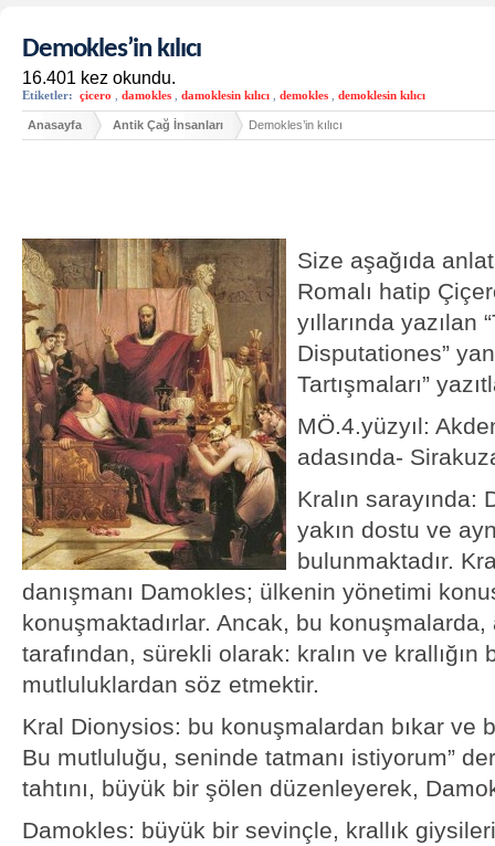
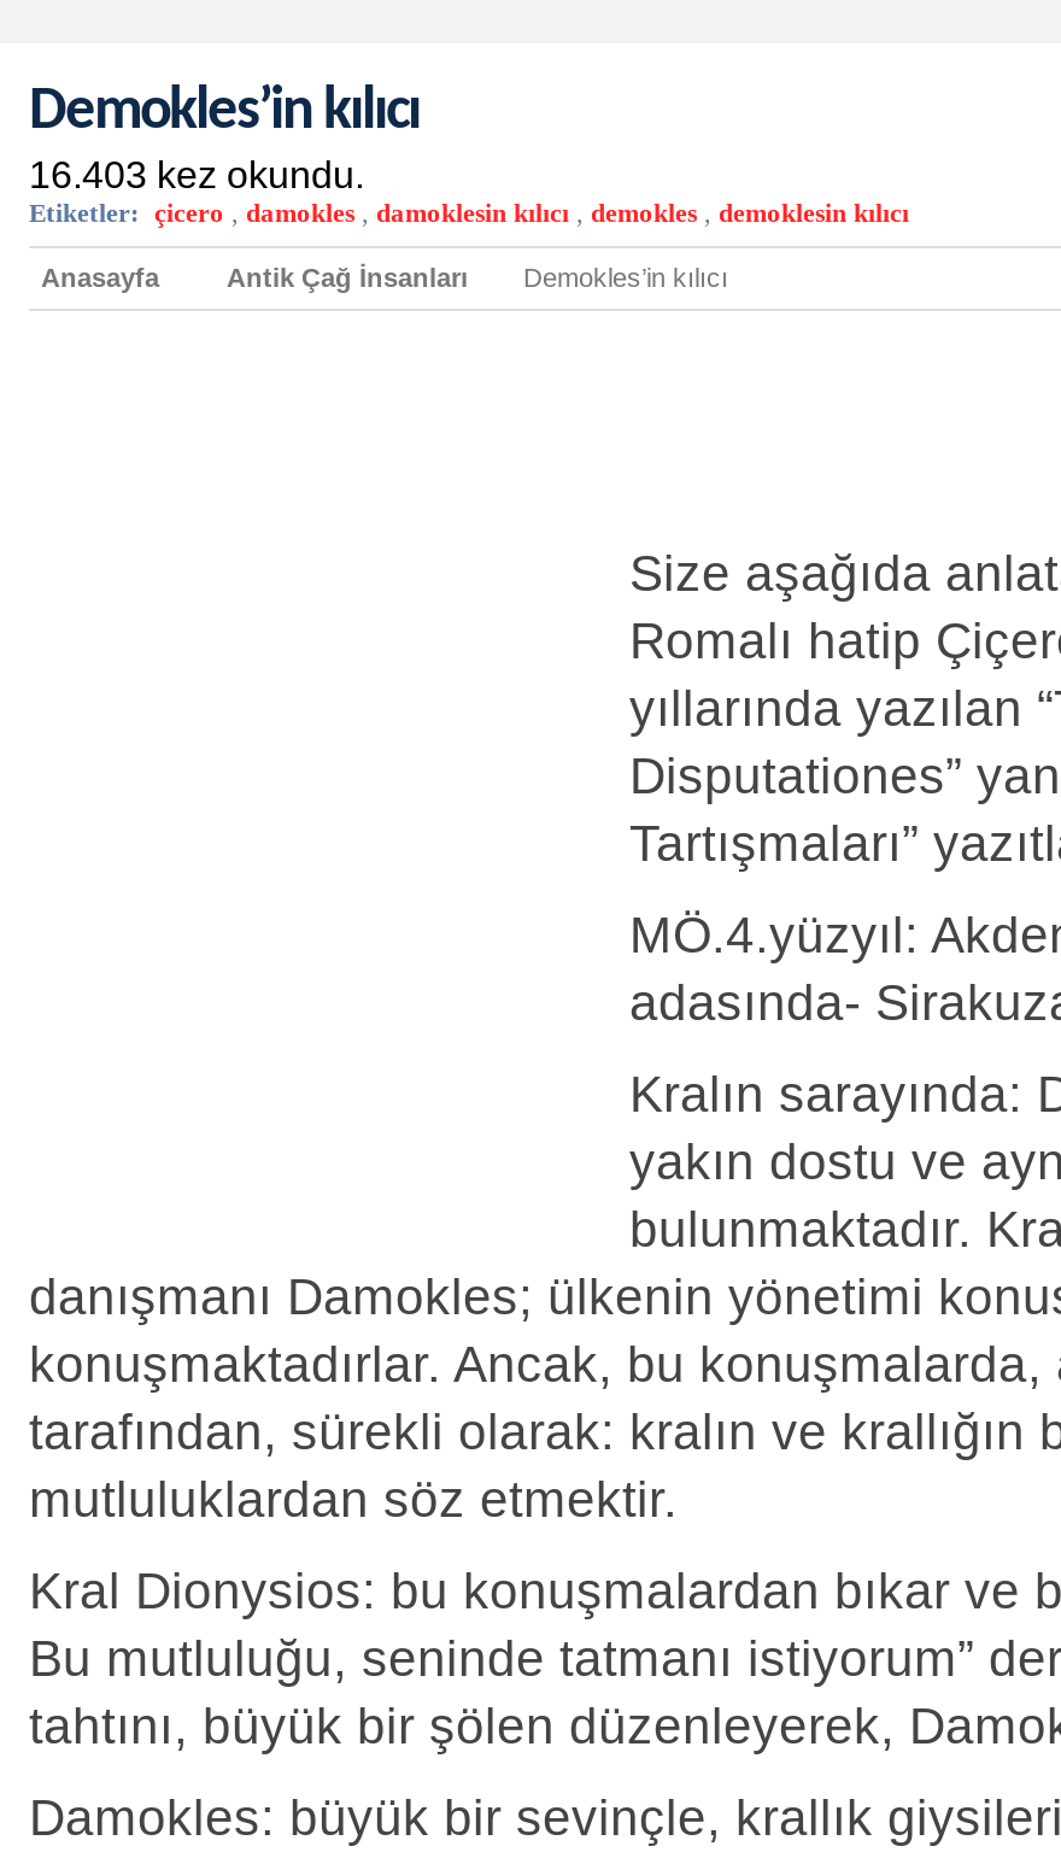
[22,68,176,87] 16.401 kez okundu. -> [29,154,364,195] 16.403 kez okundu.
[21,237,287,571] [image] -> none

